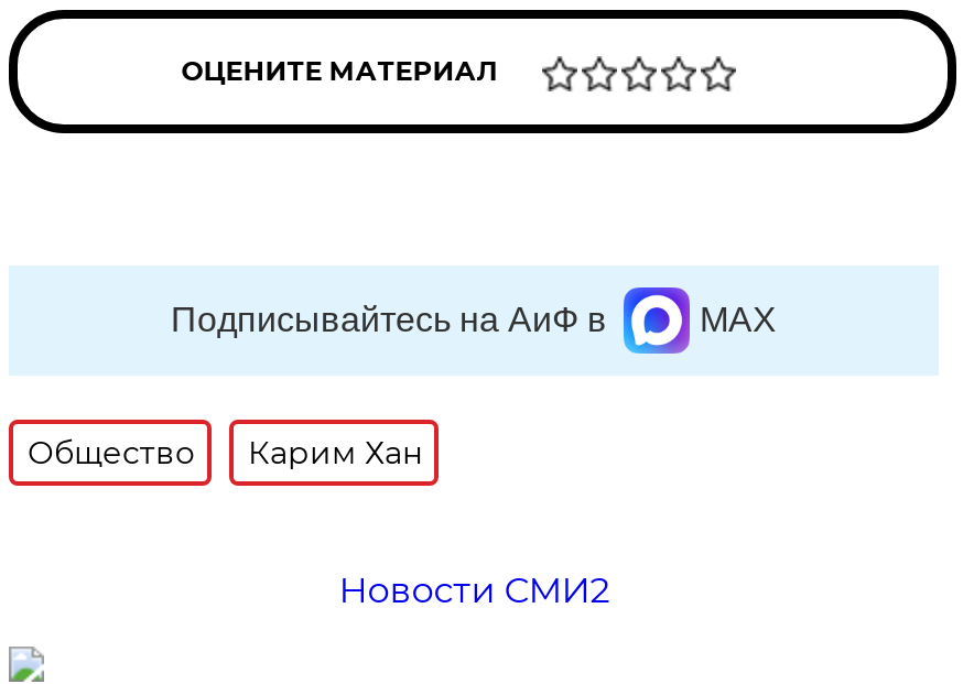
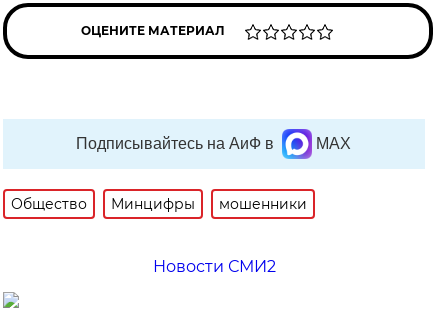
[248,433,422,473] Карим Хан -> [111,195,307,213] Минцифры | мошенники

